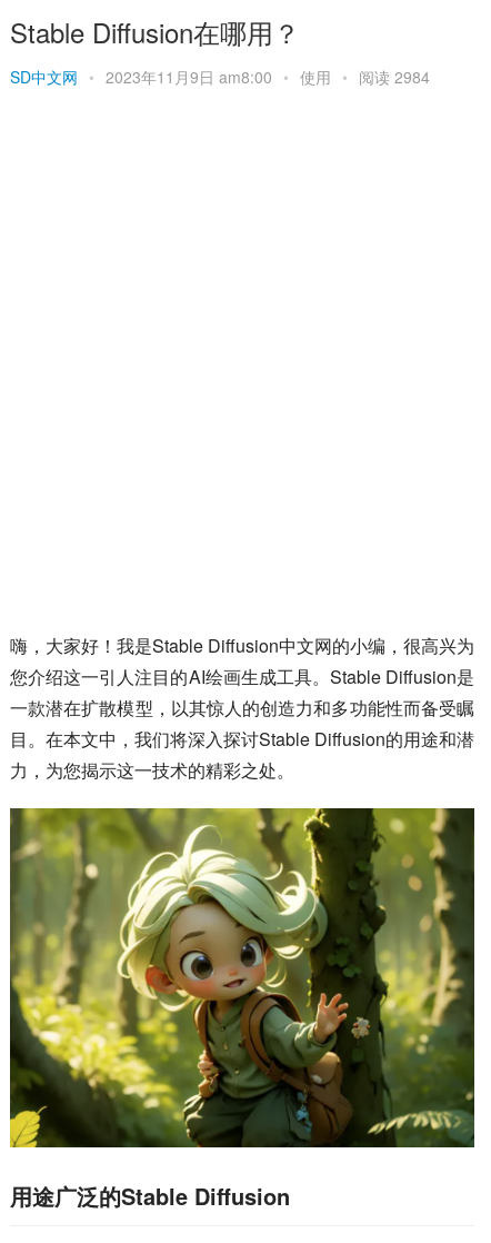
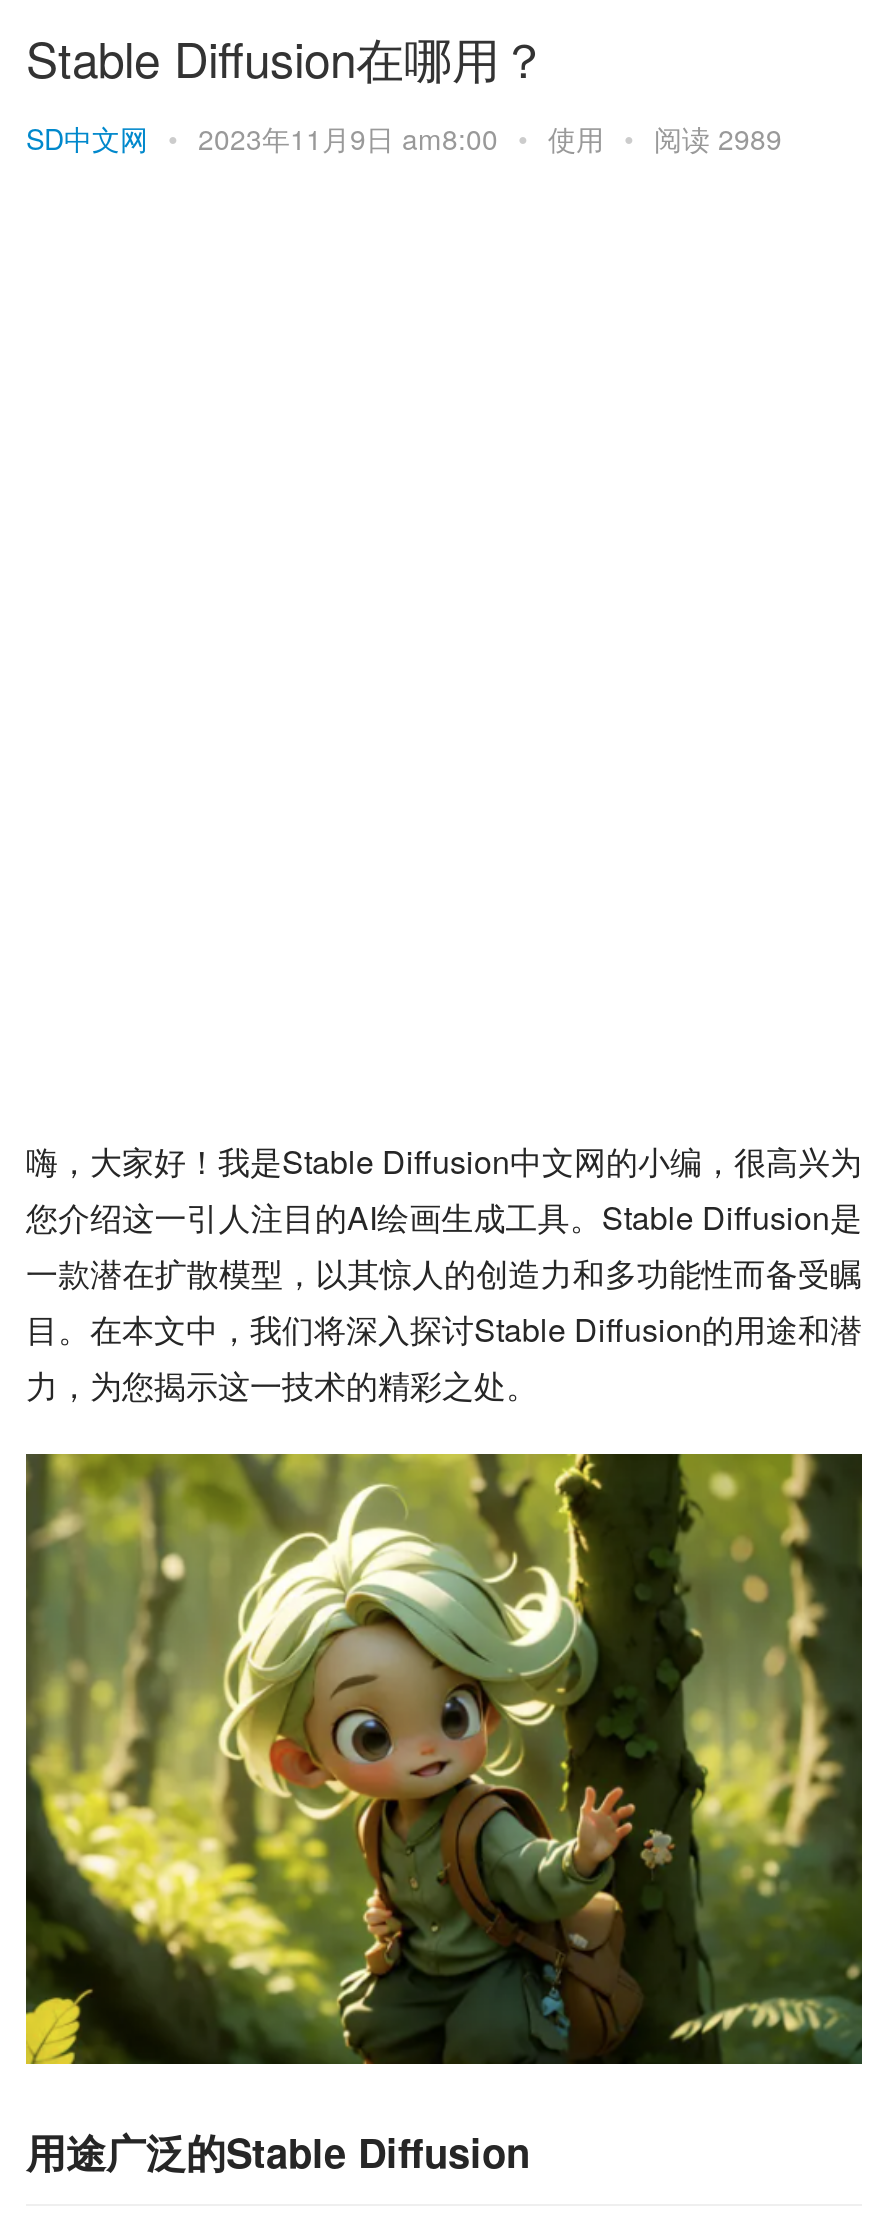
[10,66,430,88] SD中文网 • 2023年11月9日 am8:00 • 使用 • 阅读 2984 -> [26,118,782,158] SD中文网 • 2023年11月9日 am8:00 • 使用 • 阅读 2989

